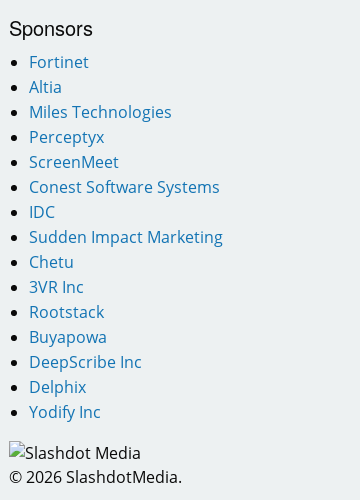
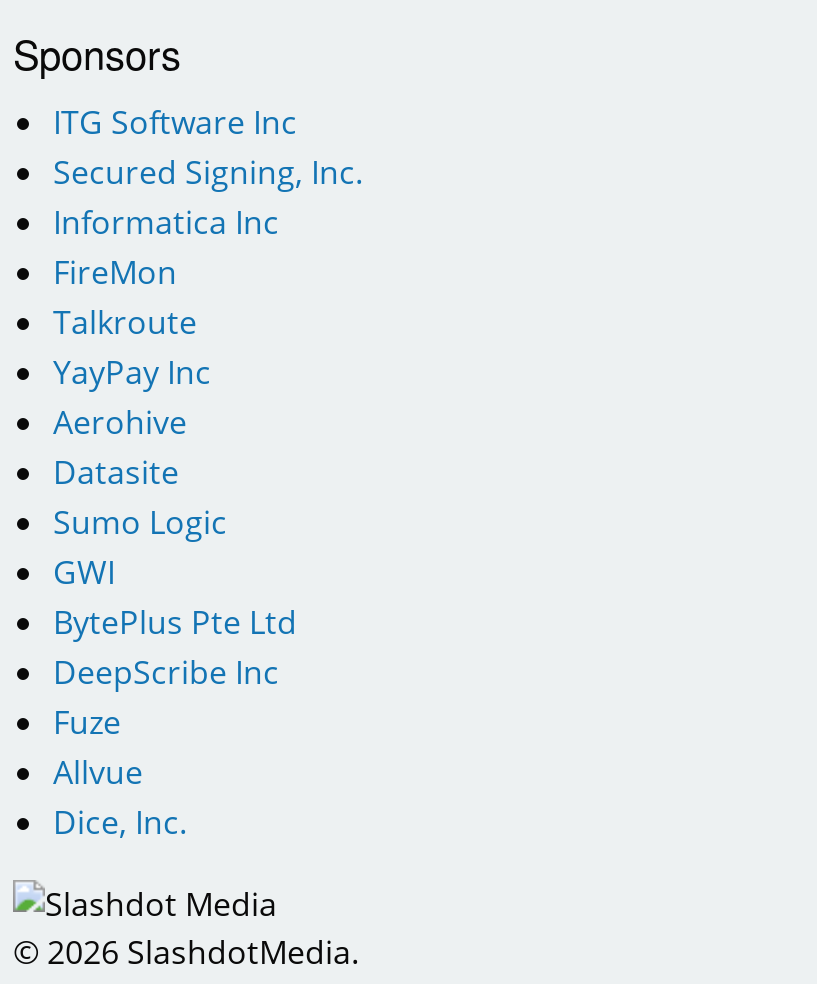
[29,51,223,348] Fortinet | Altia | Miles Technologies | Perceptyx | ScreenMeet | Conest Software Systems | IDC | Sudden Impact Marketing | Chetu | 3VR Inc | Rootstack | Buyapowa -> [53,101,363,645] ITG Software Inc | Secured Signing, Inc. | Informatica Inc | FireMon | Talkroute | YayPay Inc | Aerohive | Datasite | Sumo Logic | GWI | BytePlus Pte Ltd
moved [29,351,142,373] -> [53,651,279,695]: DeepScribe Inc
[29,376,101,423] Delphix | Yodify Inc -> [53,701,187,845] Fuze | Allvue | Dice, Inc.

